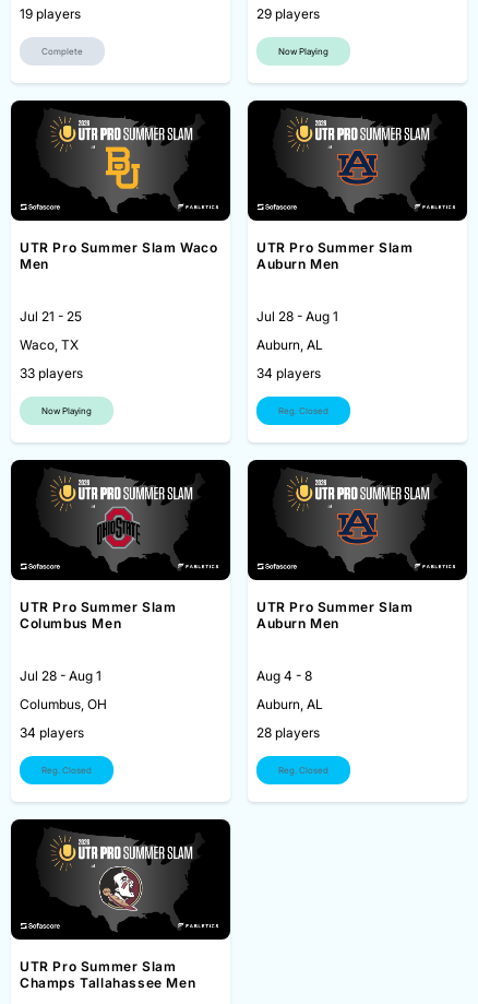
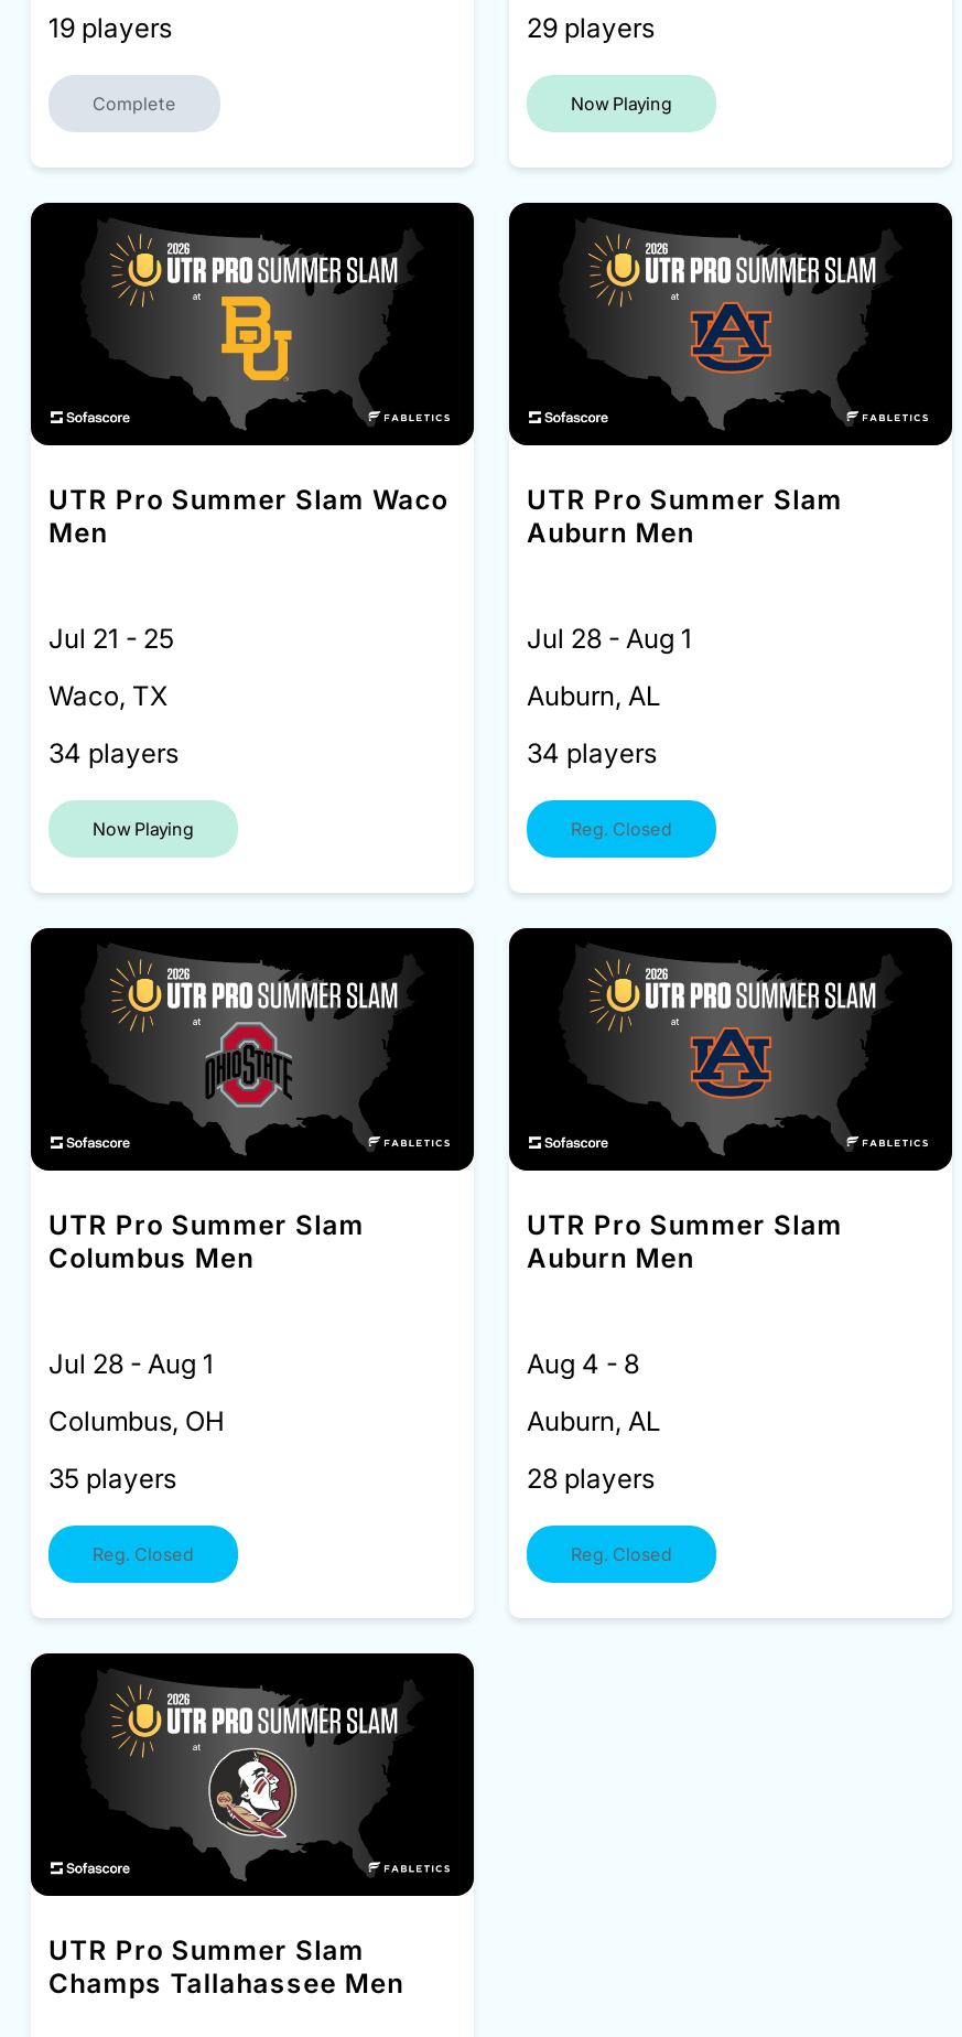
[20,365,83,381] 33 players -> [48,737,179,770] 34 players
[20,724,84,741] 34 players -> [48,1462,176,1495] 35 players

